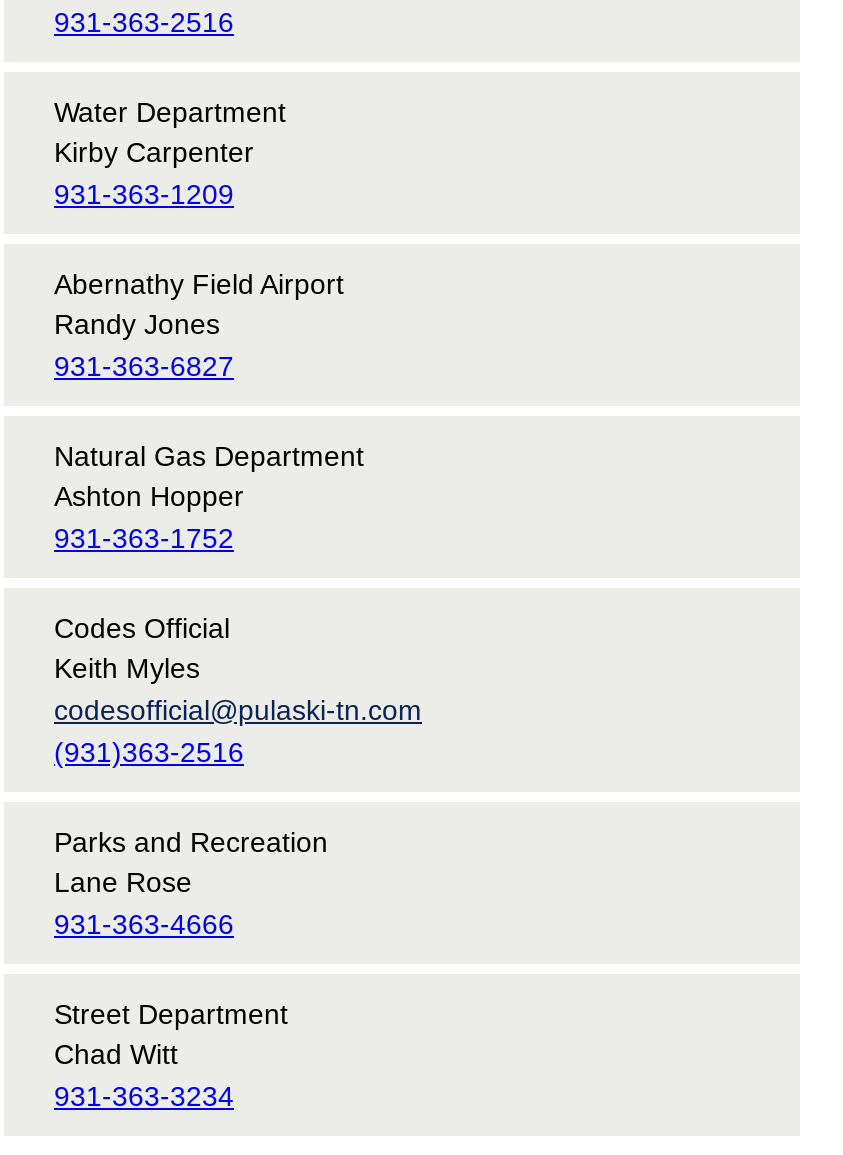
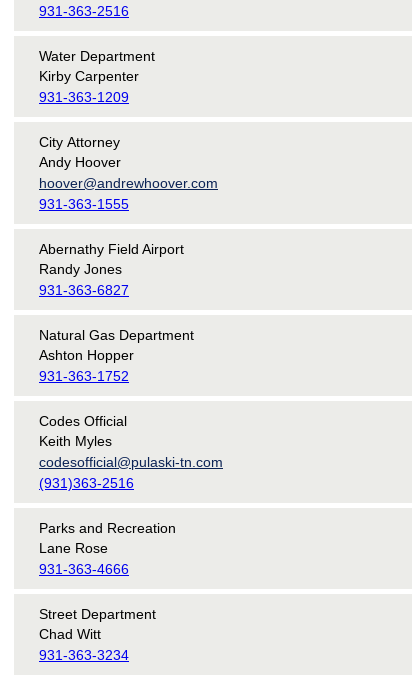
none -> [39,134,218,212] City Attorney | Andy Hoover | hoover@andrewhoover.com | 931-363-1555

